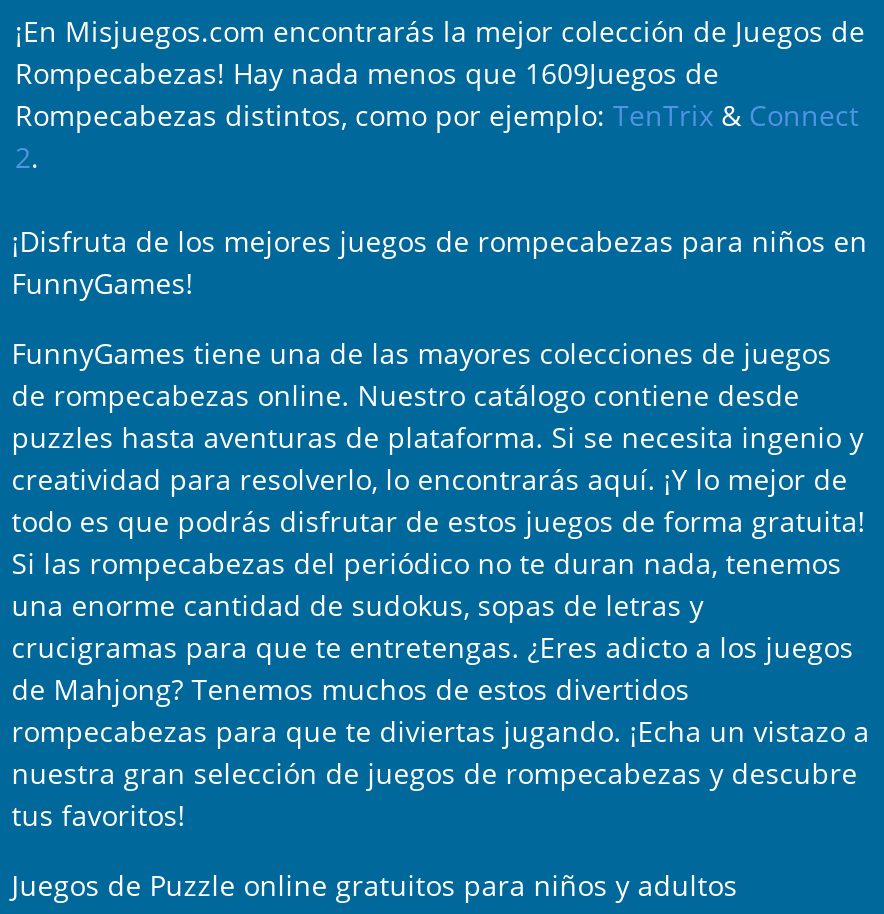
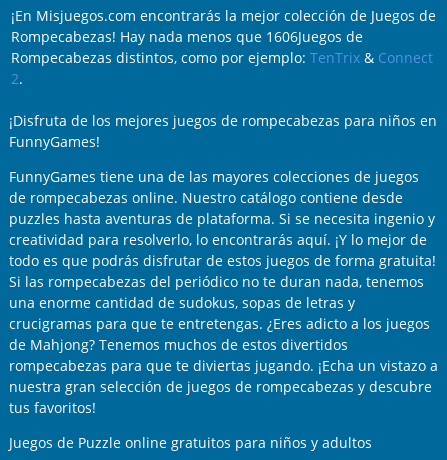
[15,53,719,91] Rompecabezas! Hay nada menos que 1609Juegos de -> [10,27,362,46] Rompecabezas! Hay nada menos que 1606Juegos de

